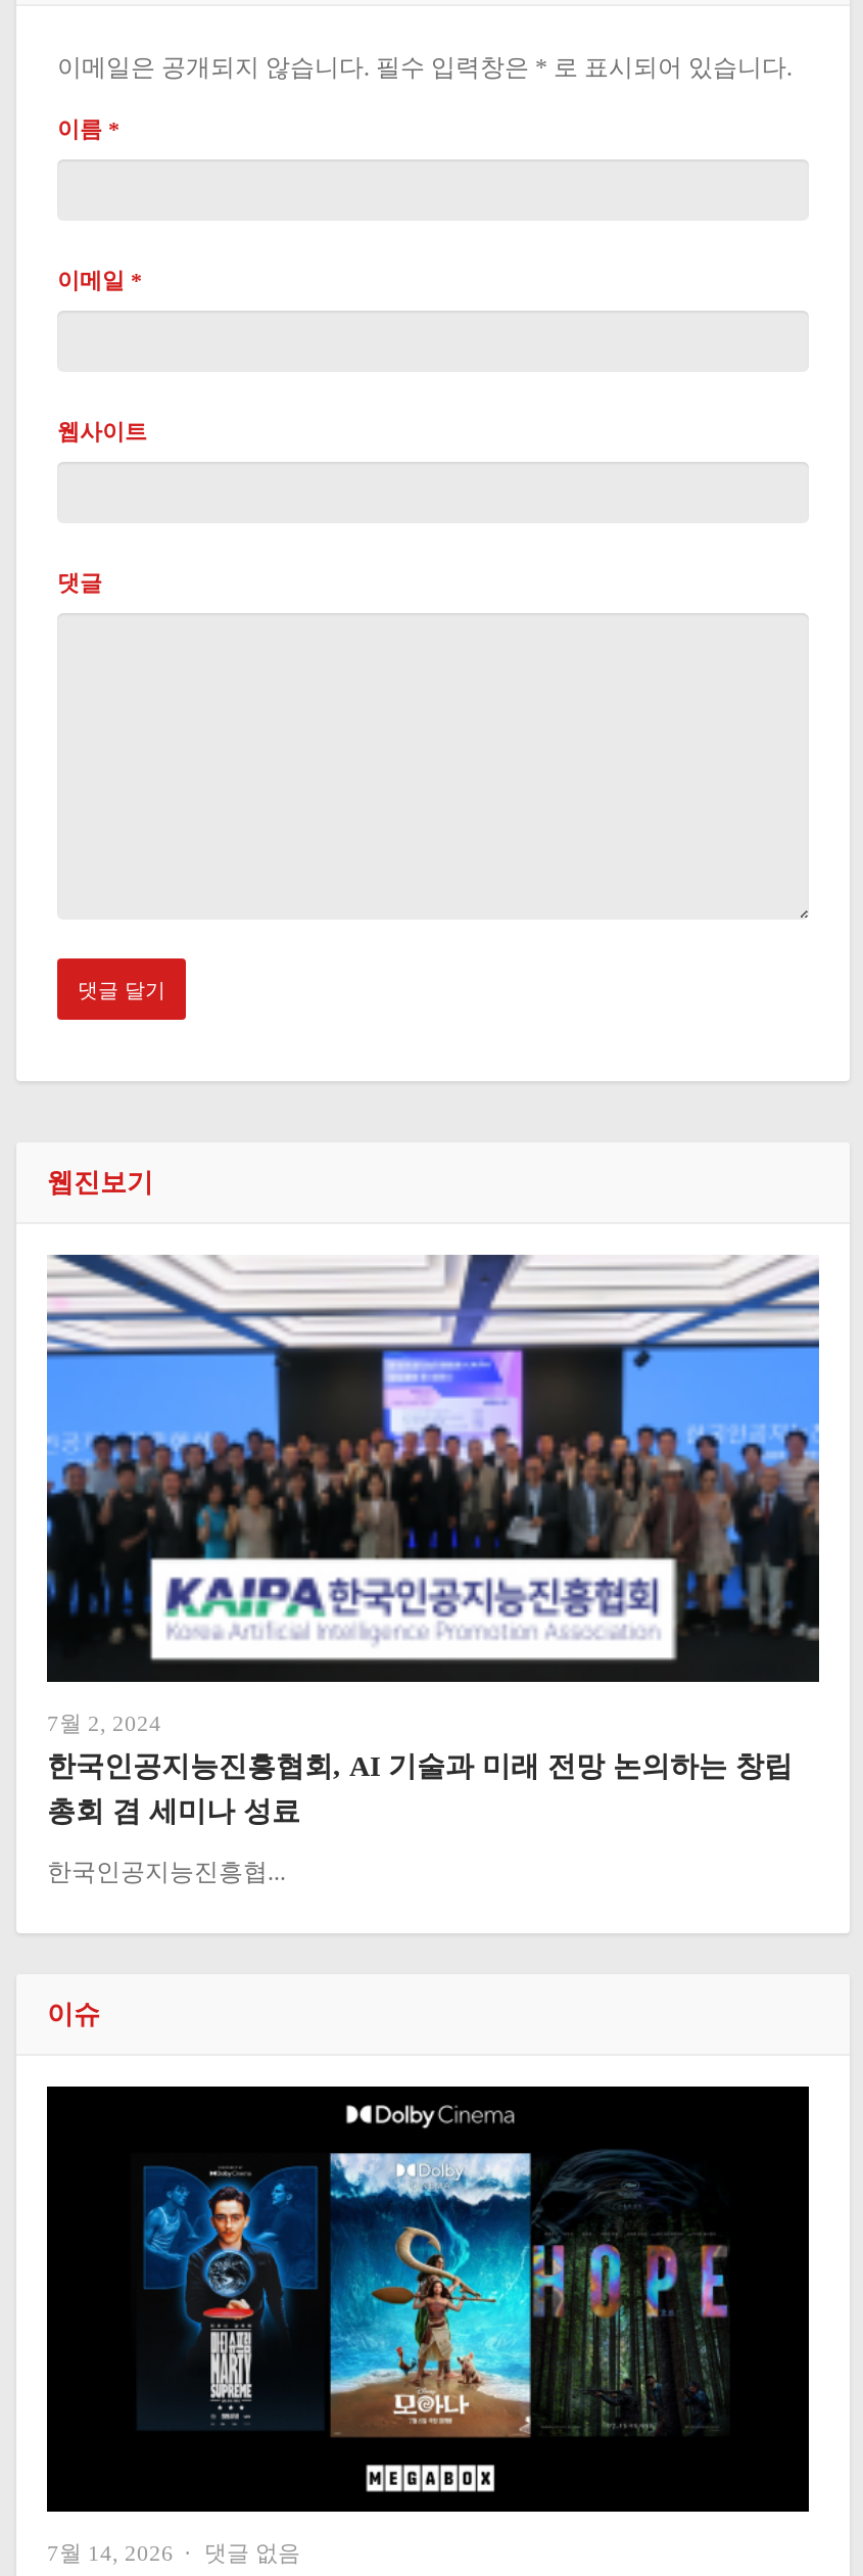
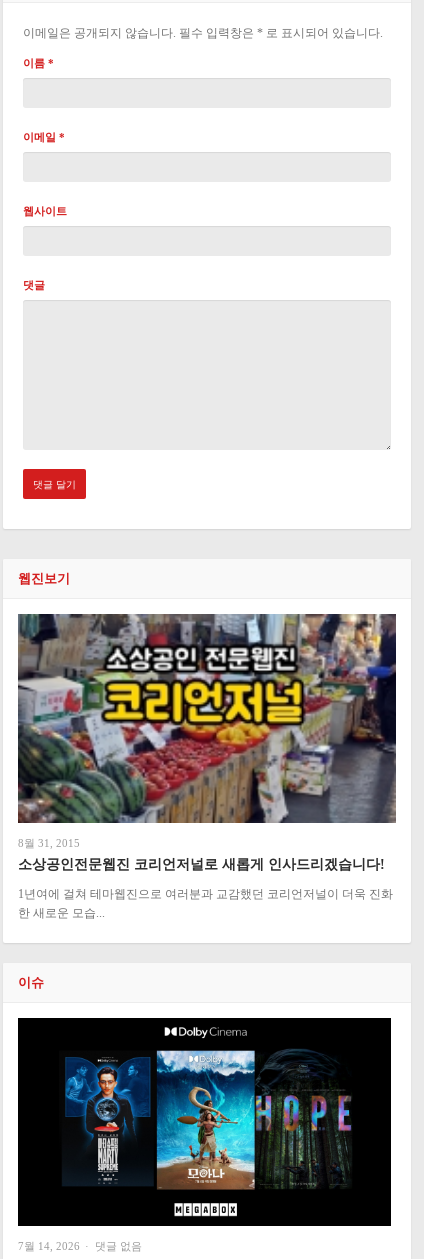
[45,1255,821,1887] [image] | 7월 2, 2024 | 한국인공지능진흥협회, AI 기술과 미래 전망 논의하는 창립 | 총회 겸 세미나 성료 | 한국인공지능진흥협... -> [17,613,397,920] [image] | 8월 31, 2015 | 소상공인전문웹진 코리언저널로 새롭게 인사드리겠습니다! | 1년여에 걸쳐 테마웹진으로 여러분과 교감했던 코리언저널이 더욱 진화 | 한 새로운 모습...

